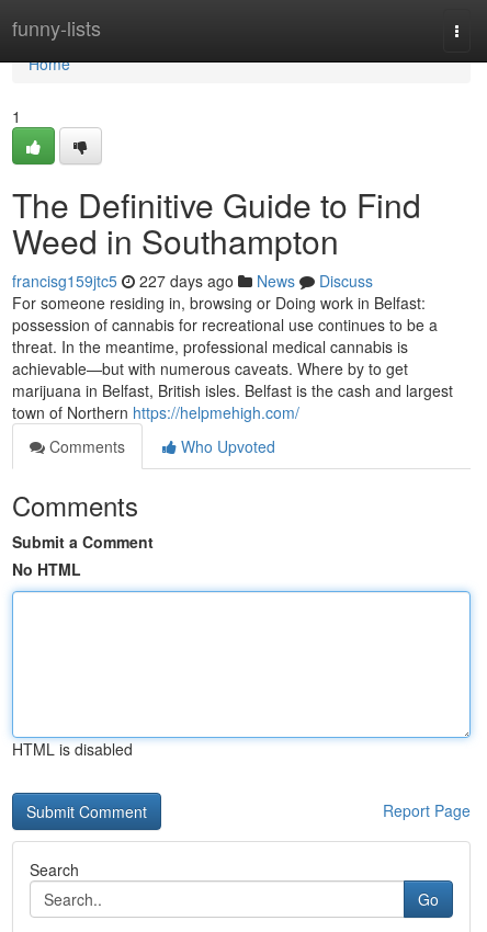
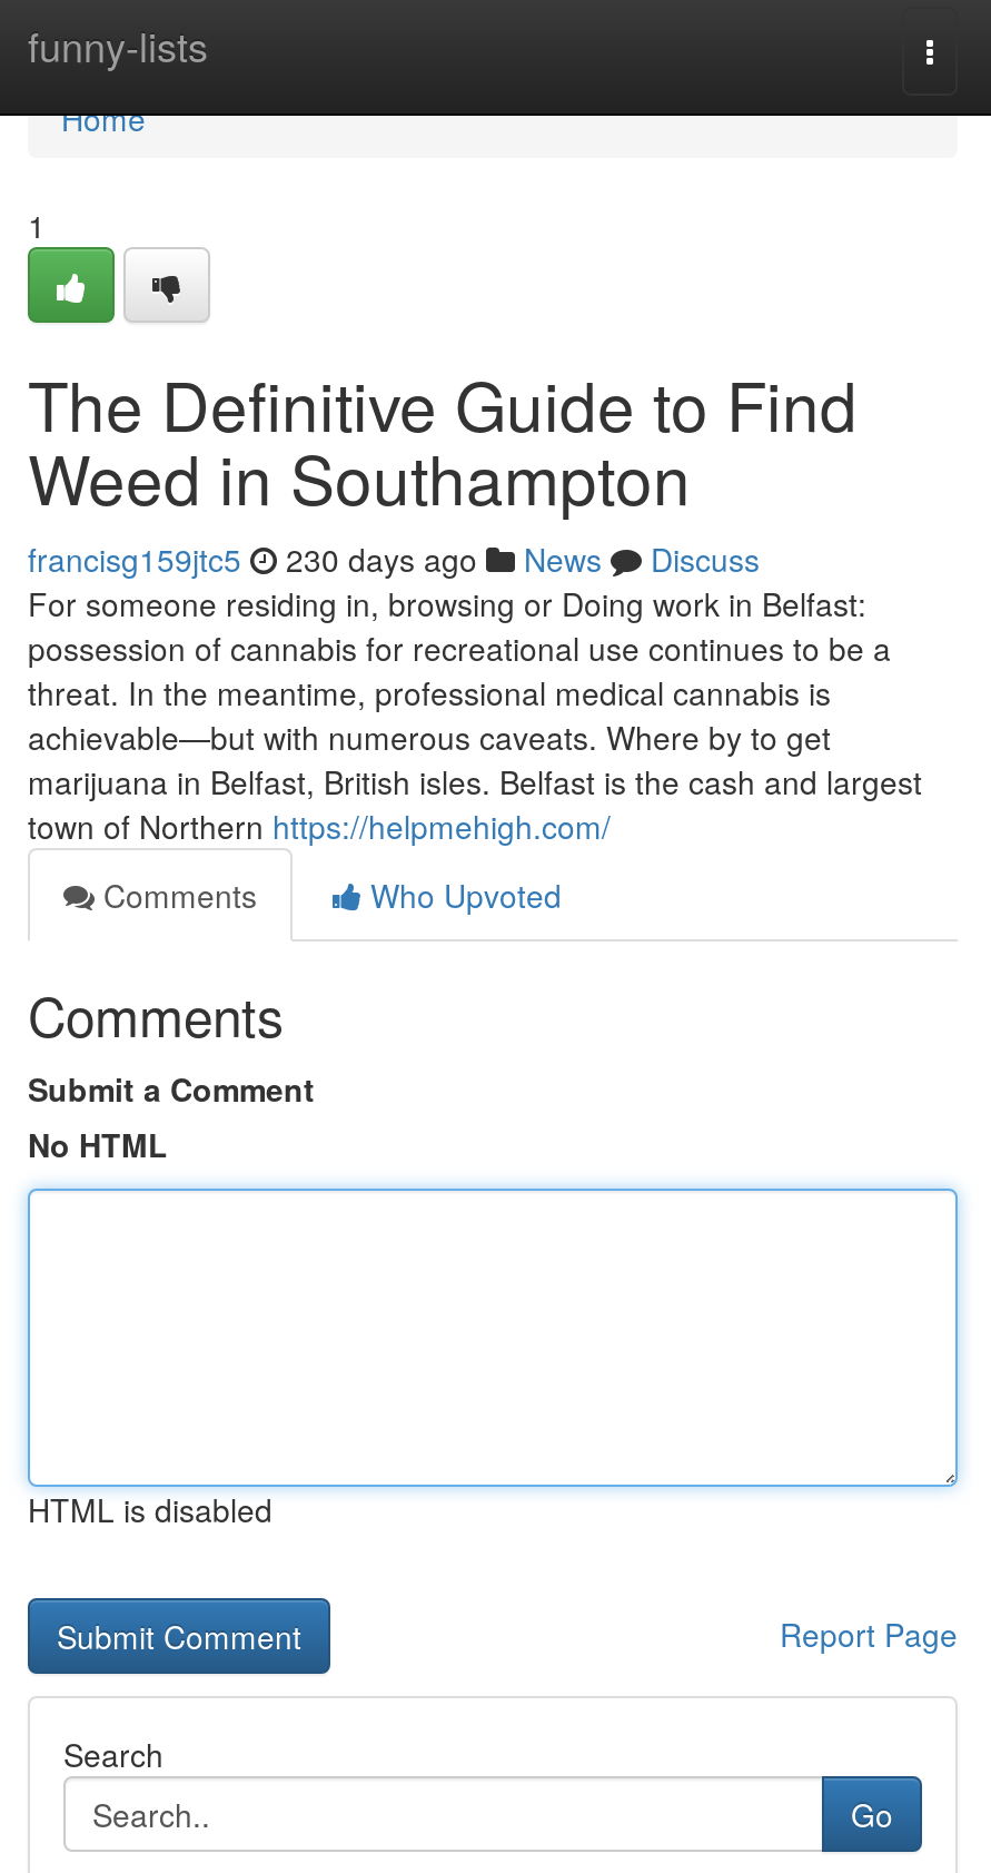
[12,270,373,292] francisg159jtc5 227 days ago News Discuss -> [28,536,760,581] francisg159jtc5 230 days ago News Discuss

